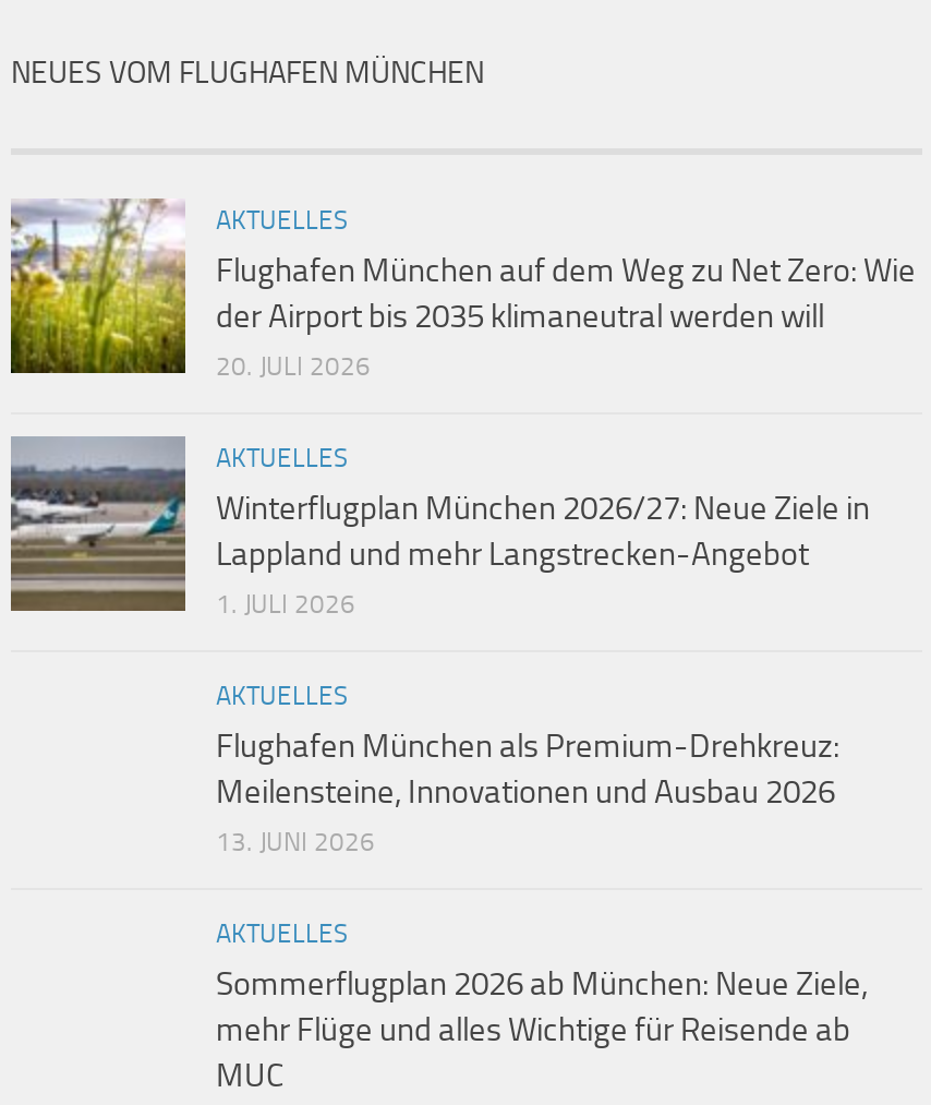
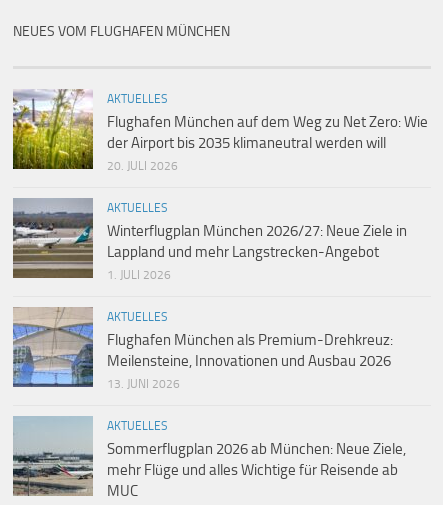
none -> [12,306,94,388] [image]
none -> [12,415,94,497] [image]

